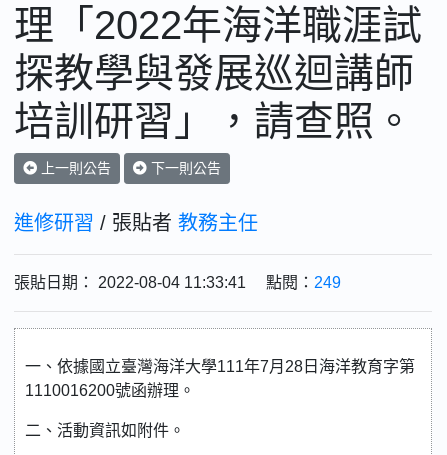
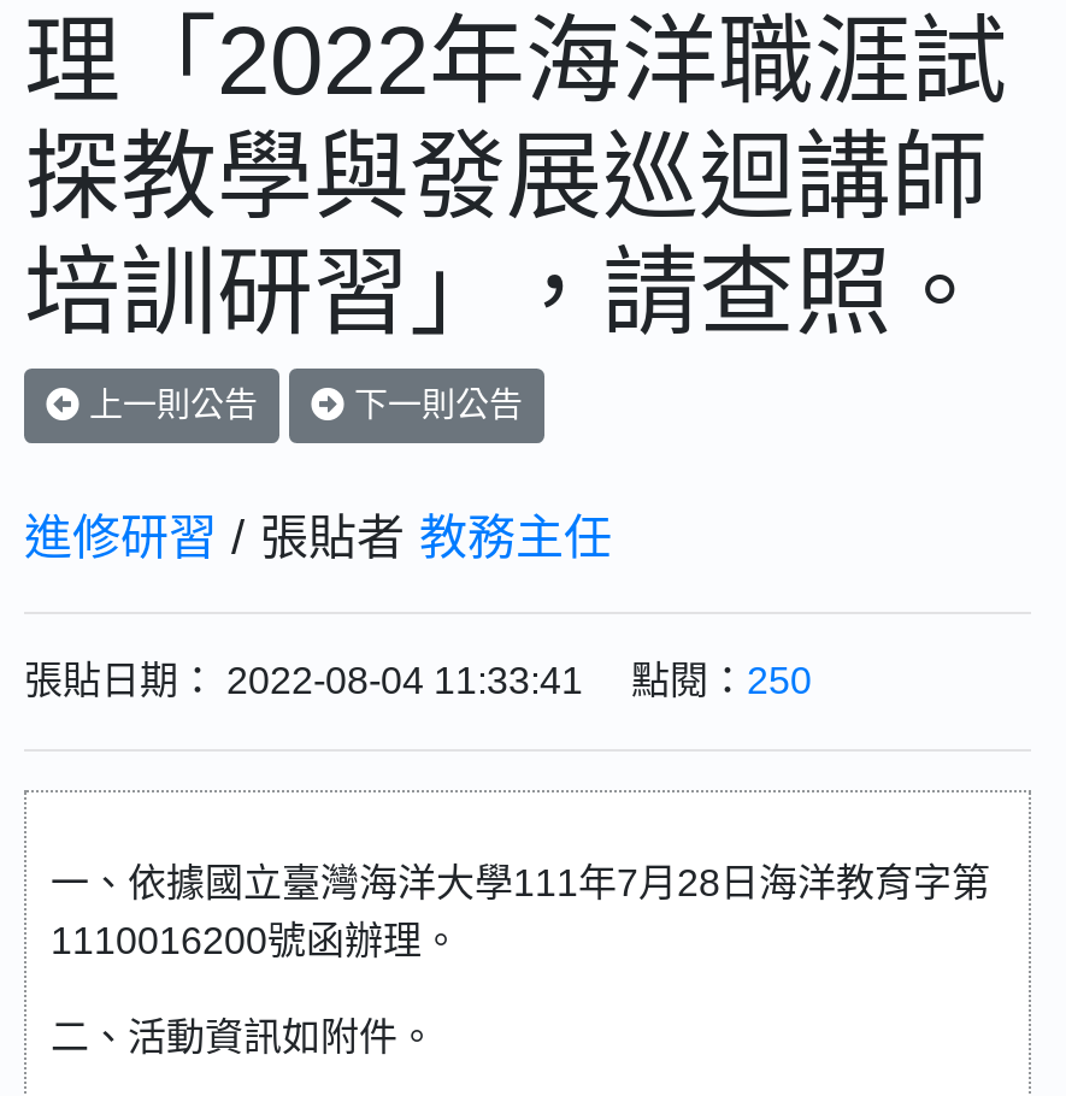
[14,274,341,291] 張貼日期： 2022-08-04 11:33:41 點閱：249 -> [24,660,812,701] 張貼日期： 2022-08-04 11:33:41 點閱：250

